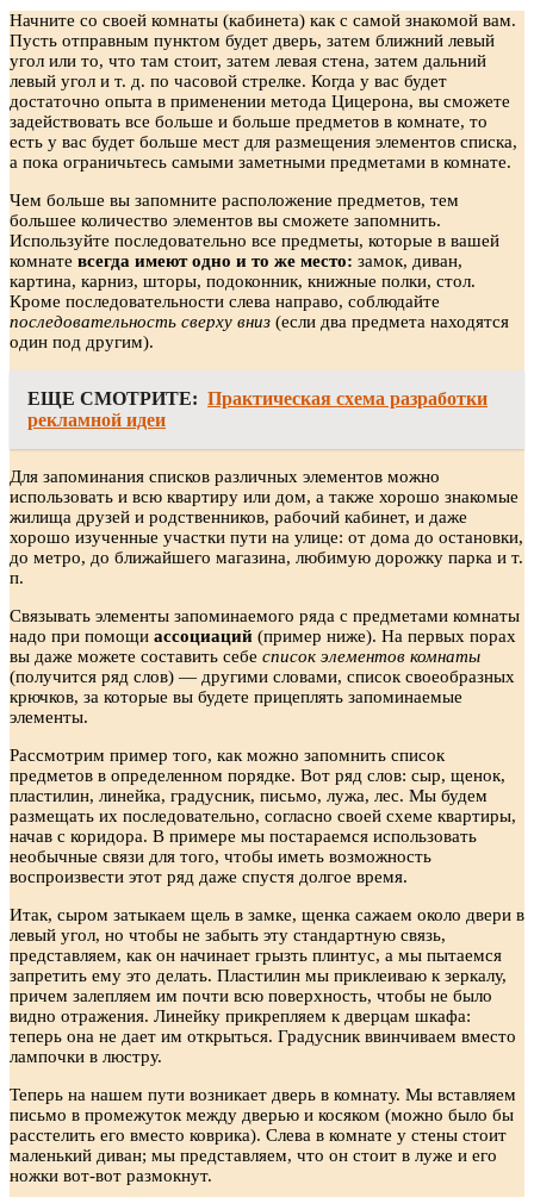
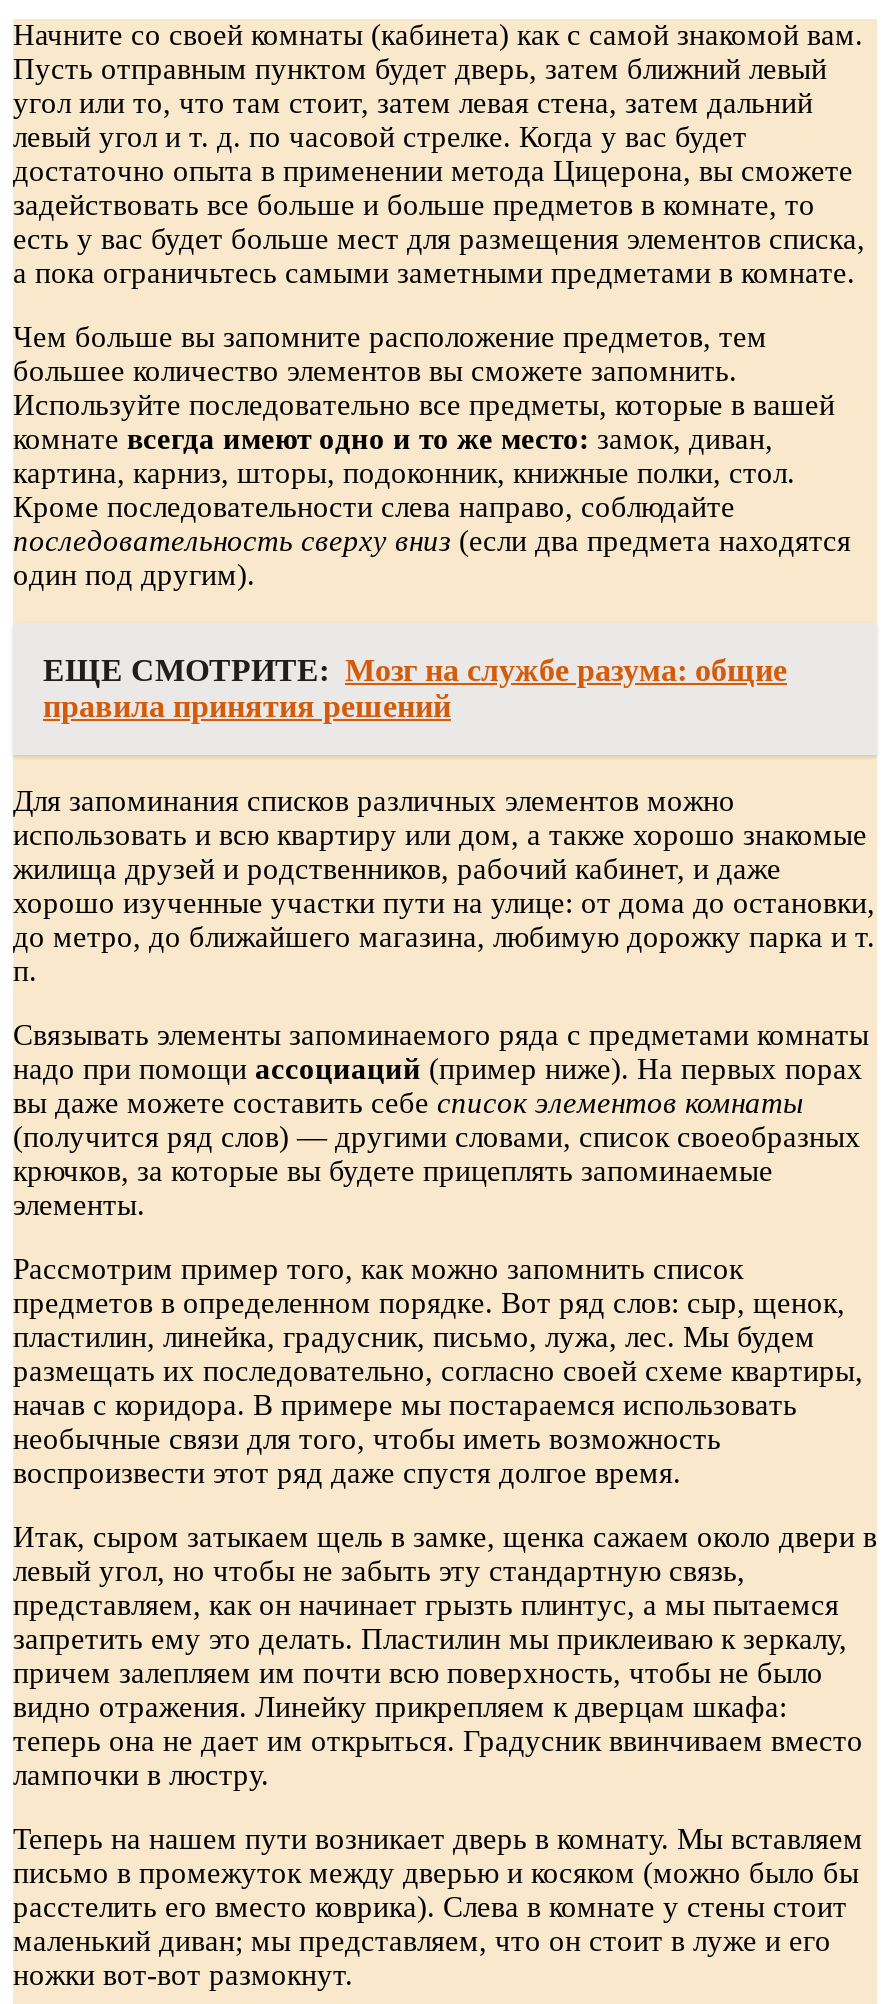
[27,389,488,430] ЕЩЕ СМОТРИТЕ: Практическая схема разработки | рекламной идеи -> [43,654,787,724] ЕЩЕ СМОТРИТЕ: Мозг на службе разума: общие | правила принятия решений

